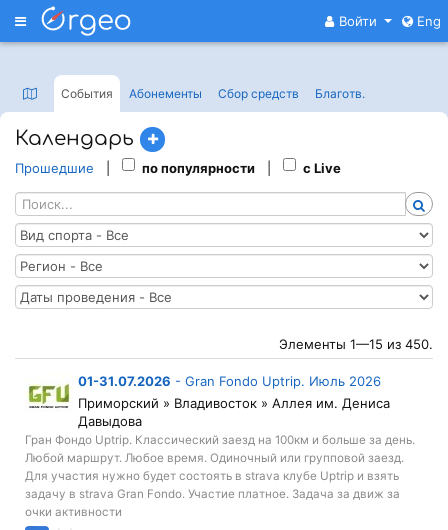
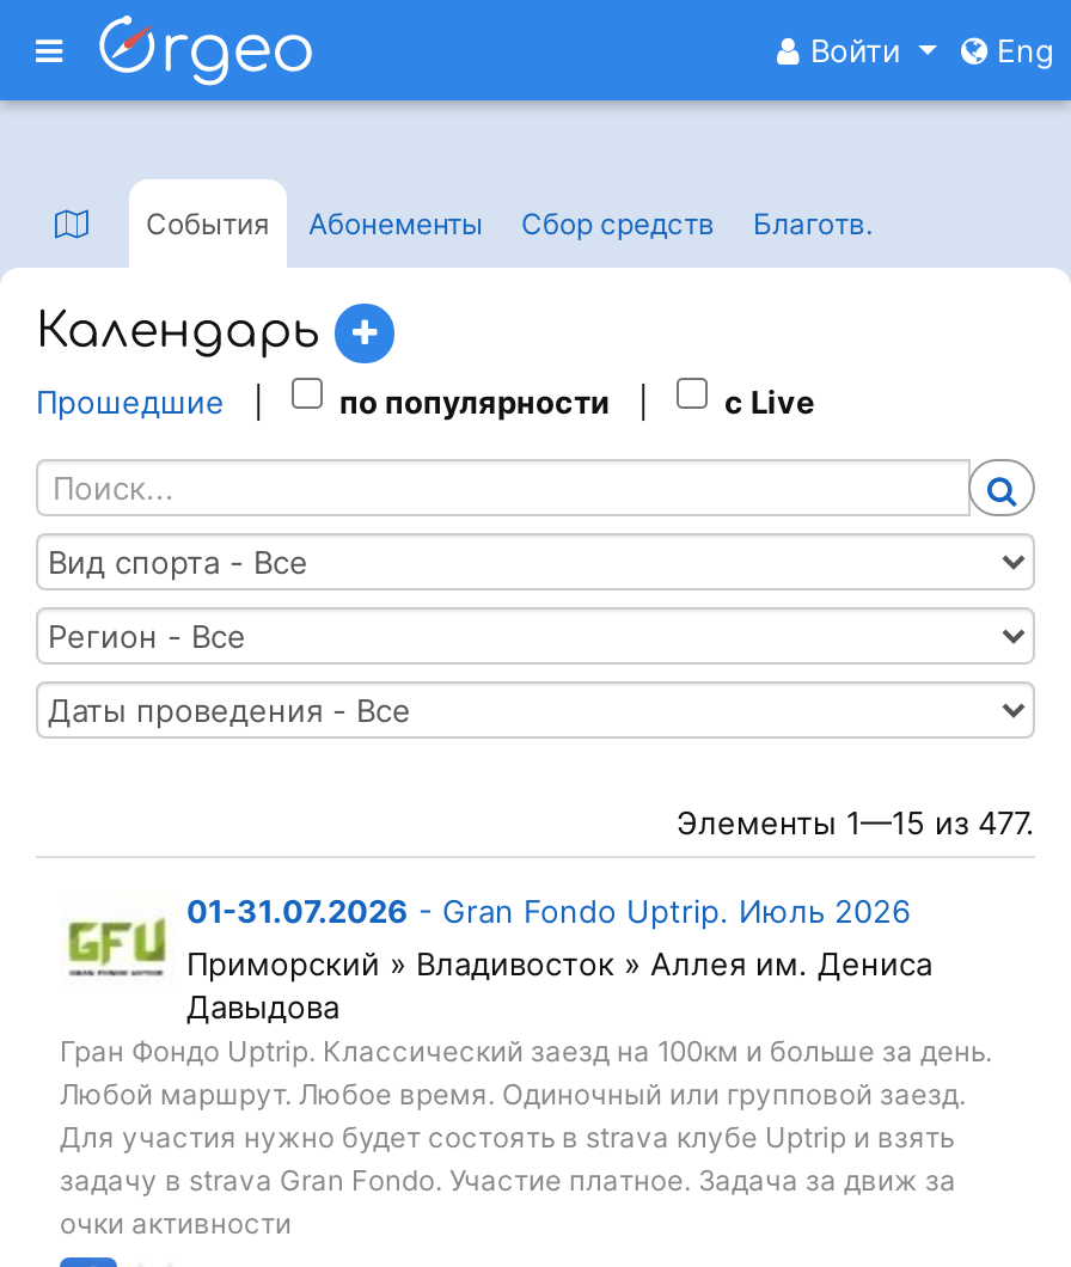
[279,336,433,352] Элементы 1—15 из 450. -> [677,803,1035,841] Элементы 1—15 из 477.

